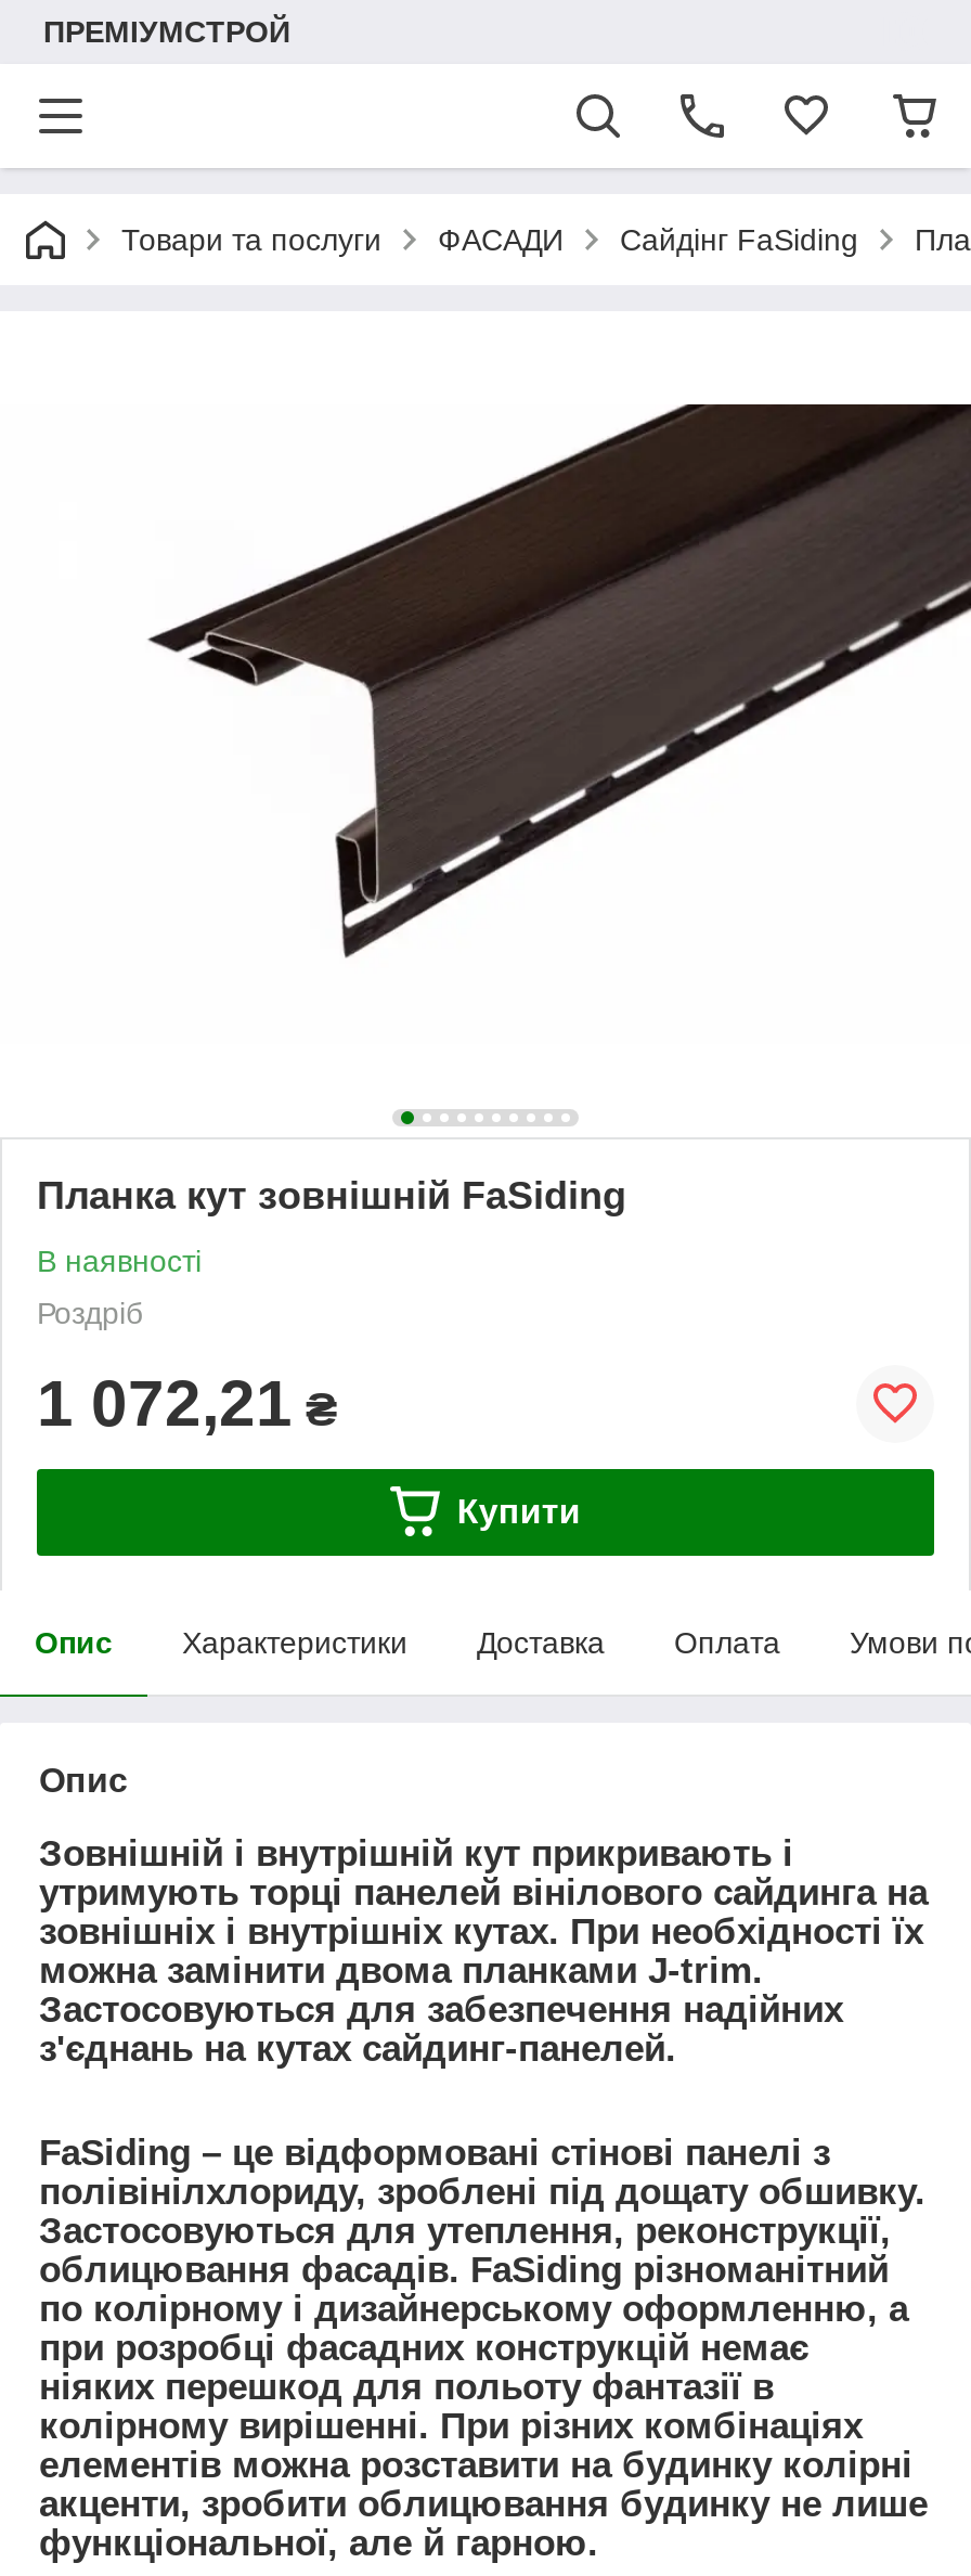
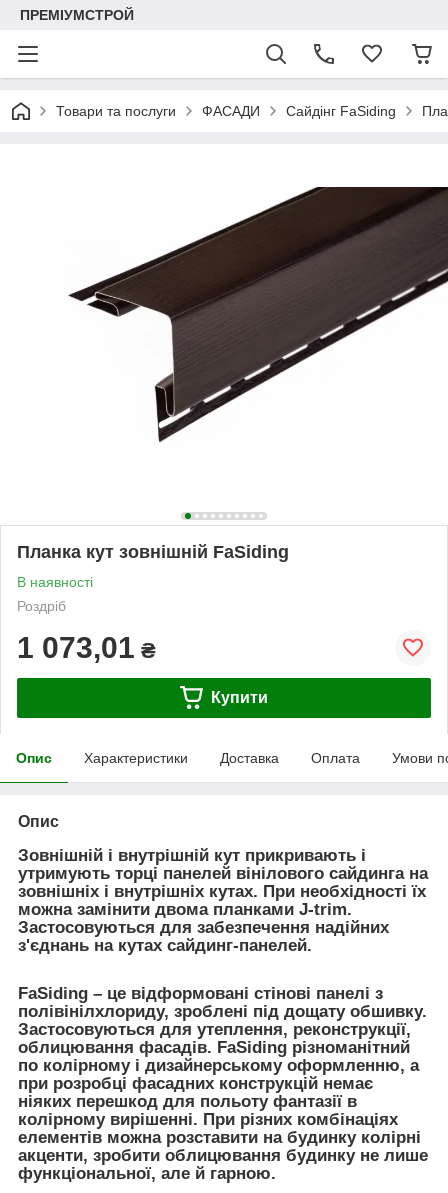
[37,1367,338,1438] 1 072,21 ₴ -> [17,631,156,664] 1 073,01 ₴

